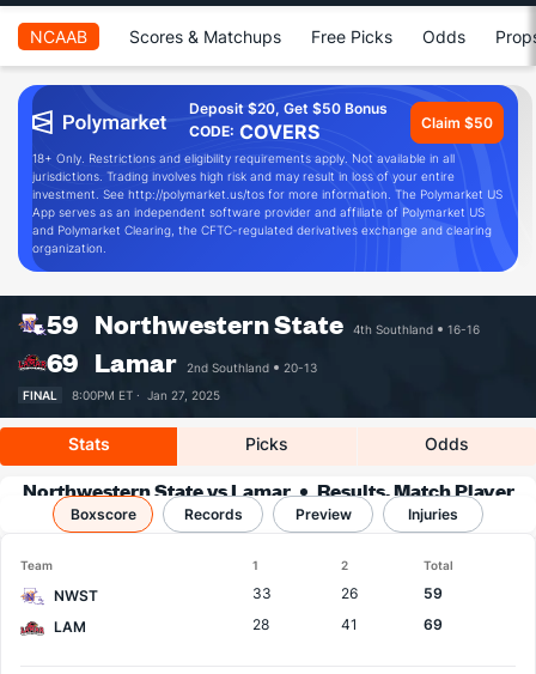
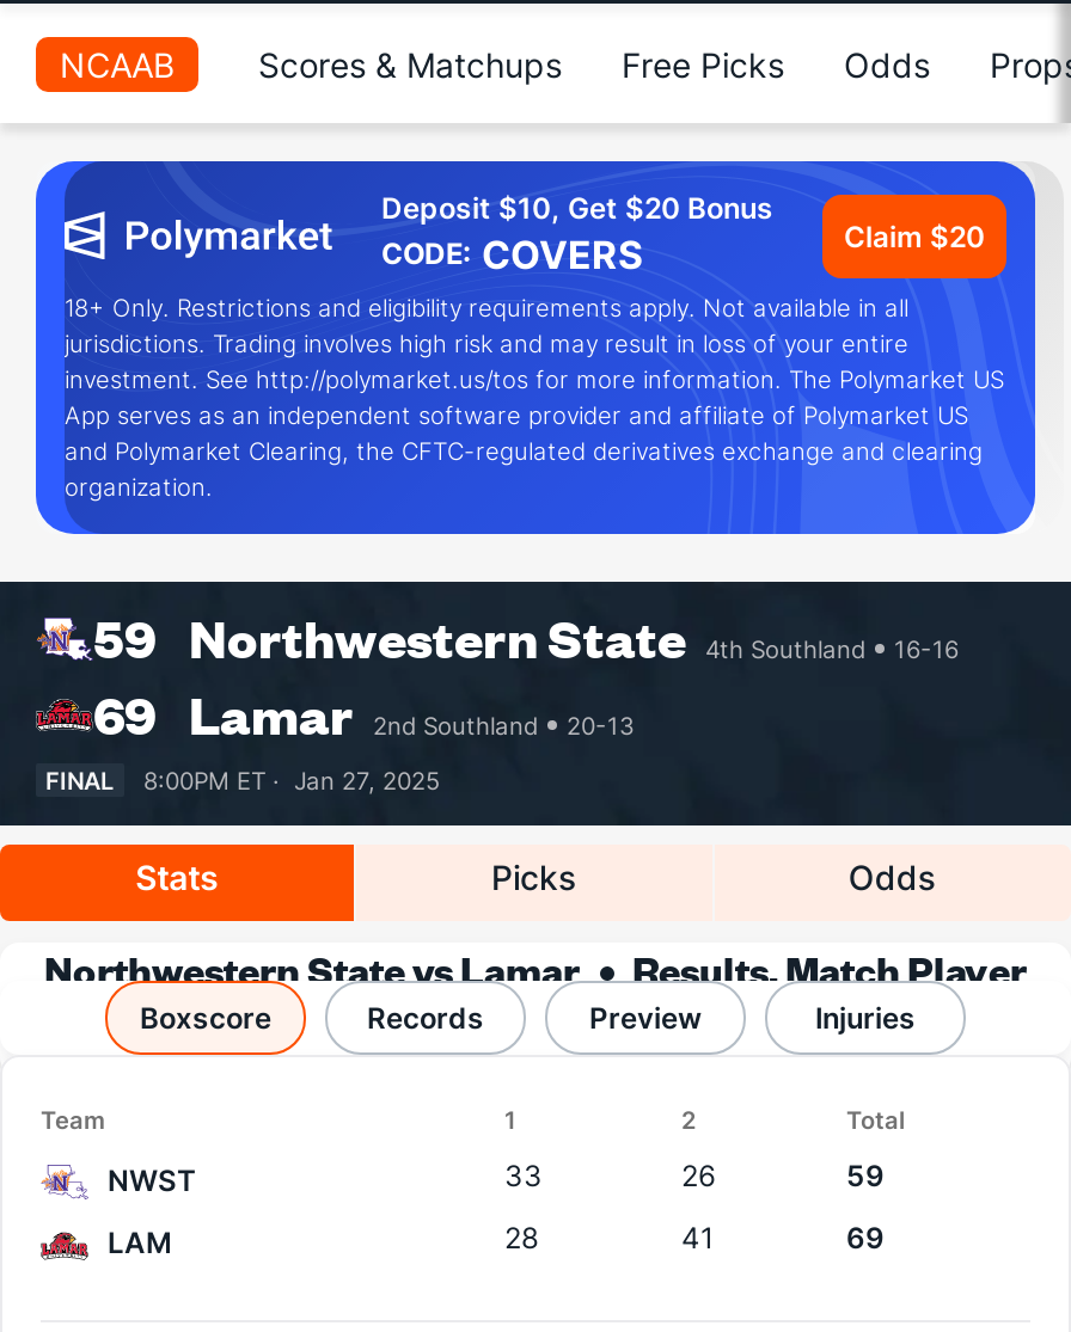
[189,99,388,117] Deposit $20, Get $50 Bonus -> [381,190,773,226] Deposit $10, Get $20 Bonus
[421,113,493,131] Claim $50 -> [844,217,985,253] Claim $20

